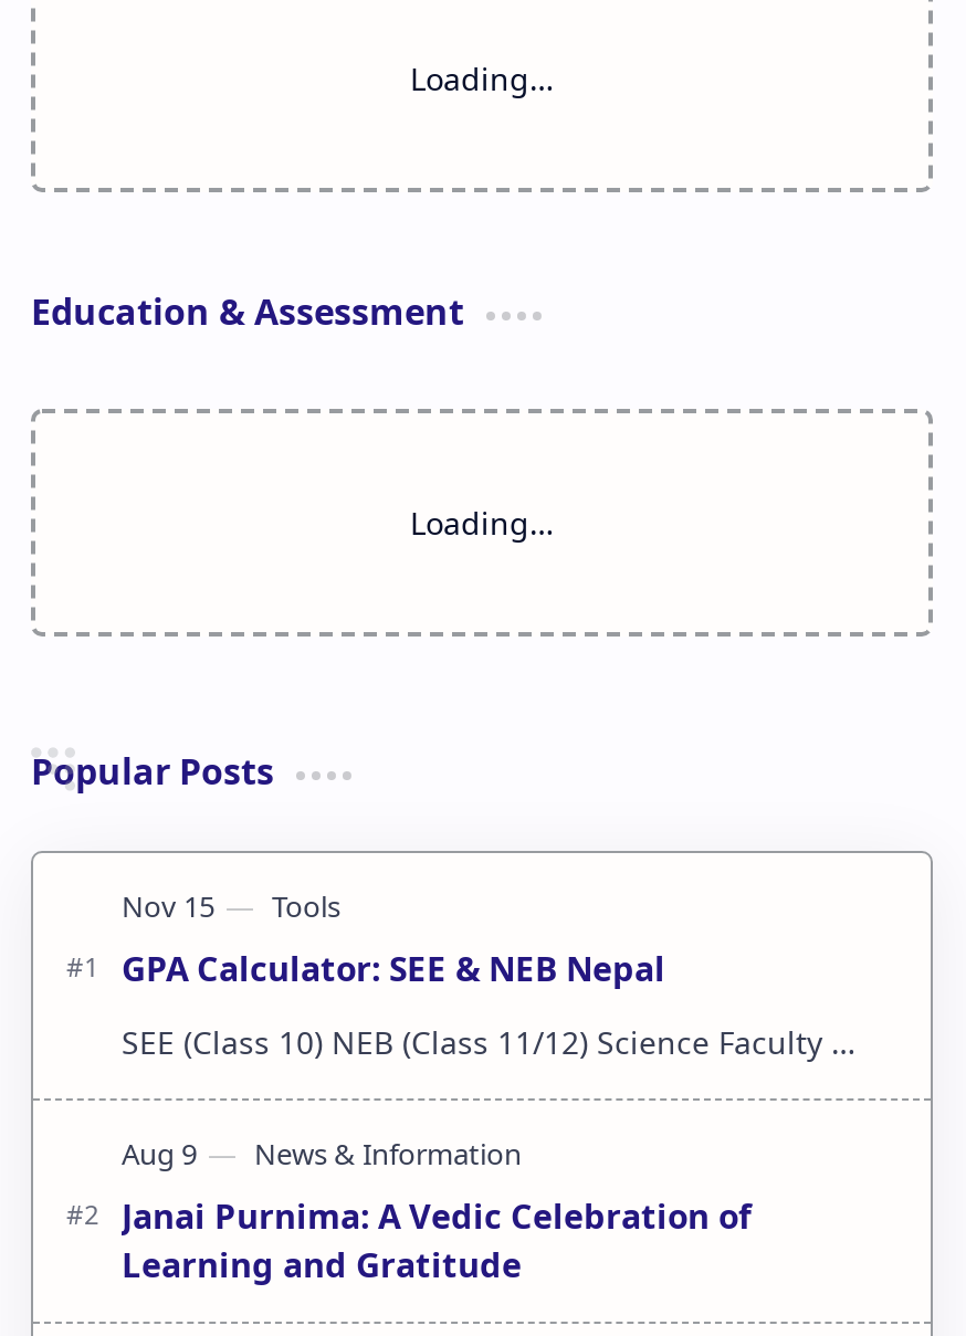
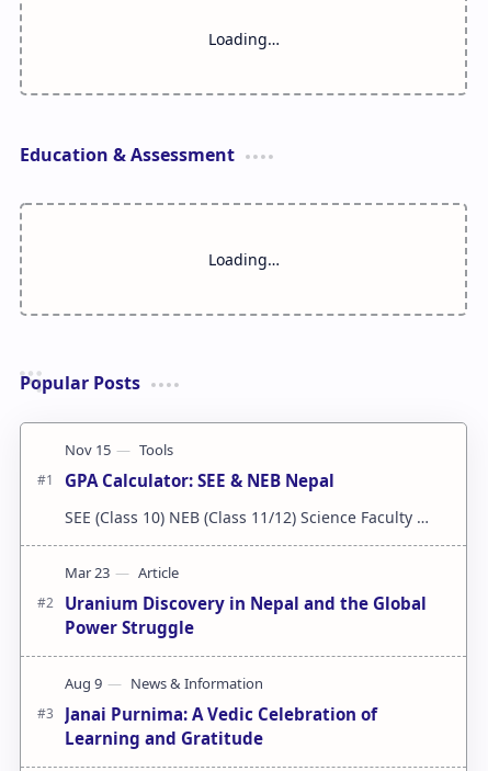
none -> [65,593,427,639] Uranium Discovery in Nepal and the Global | Power Struggle

